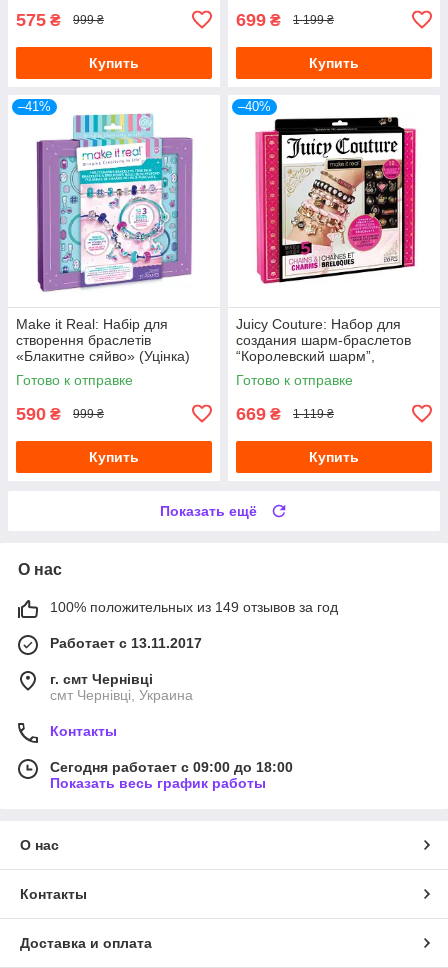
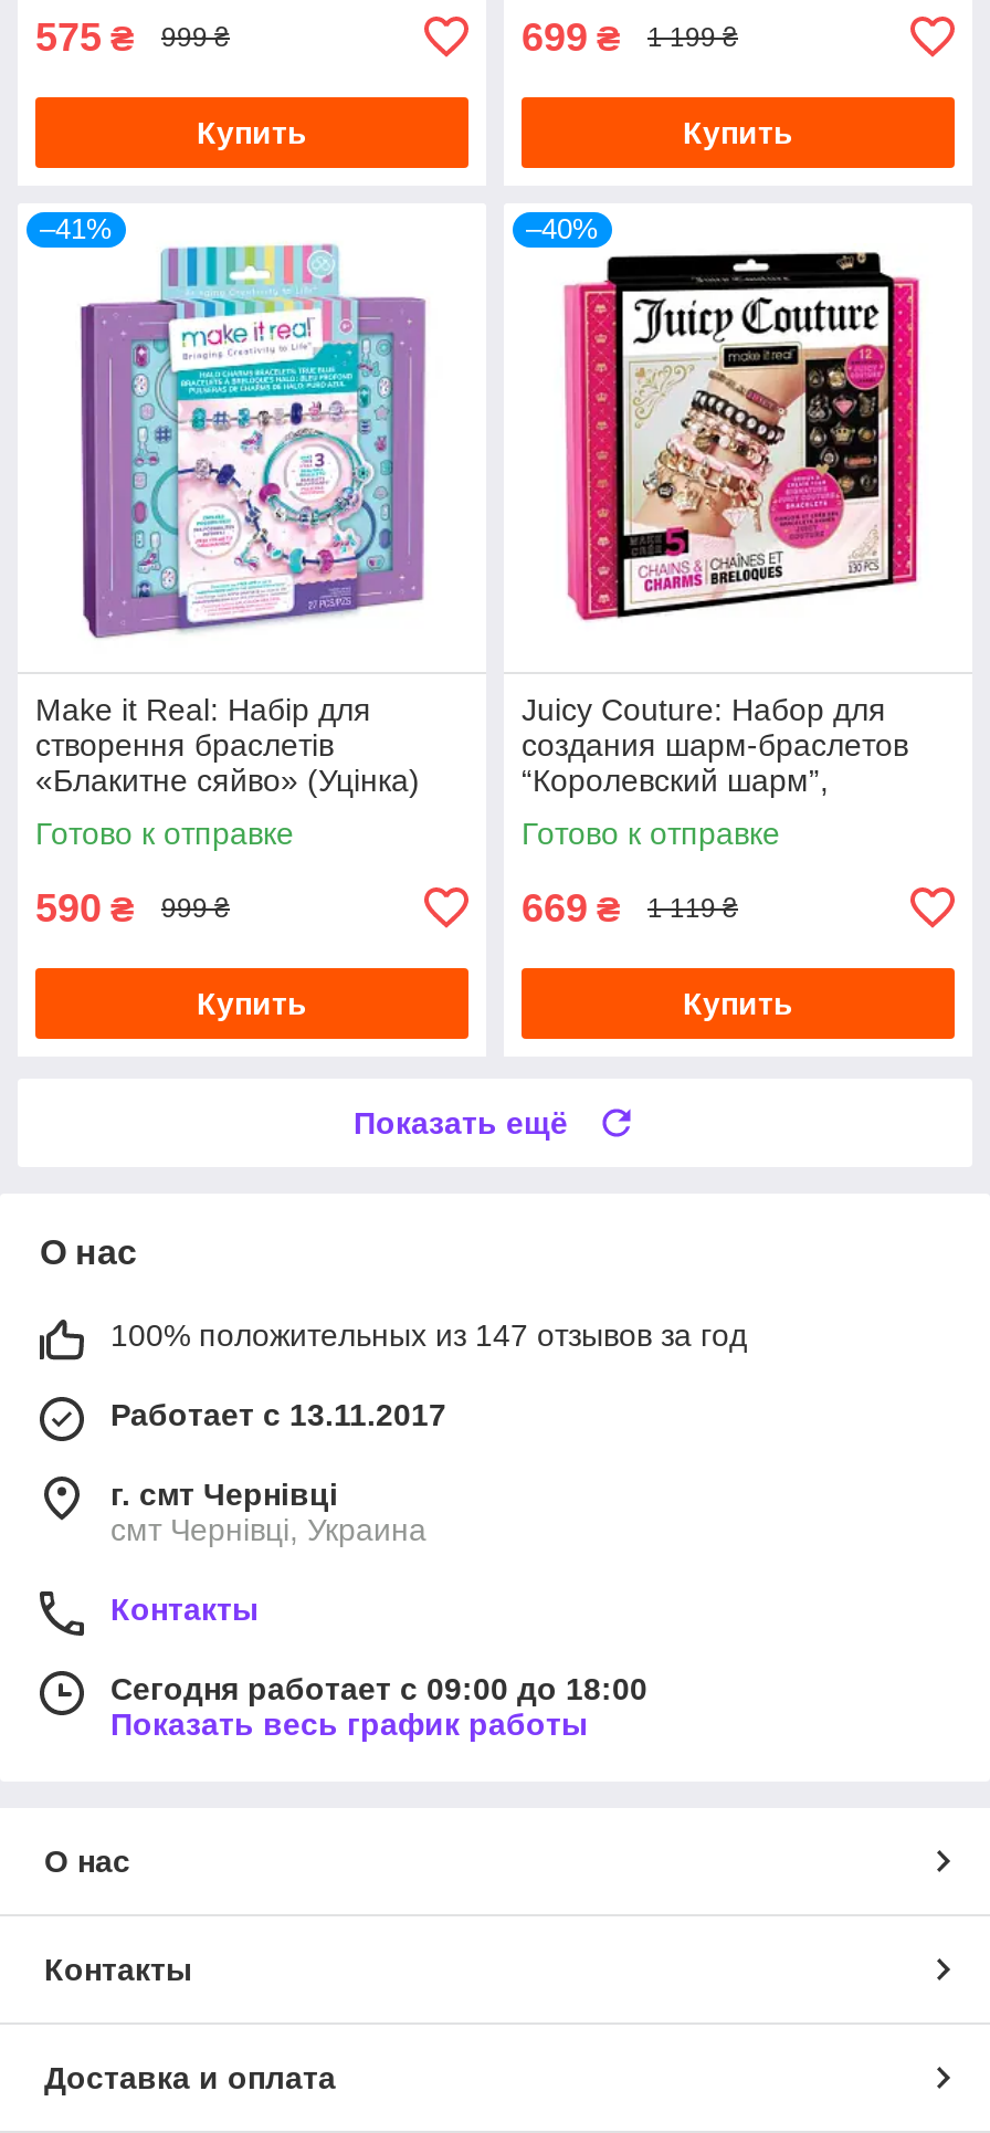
[50,599,338,615] 100% положительных из 149 отзывов за год -> [110,1317,747,1352] 100% положительных из 147 отзывов за год

